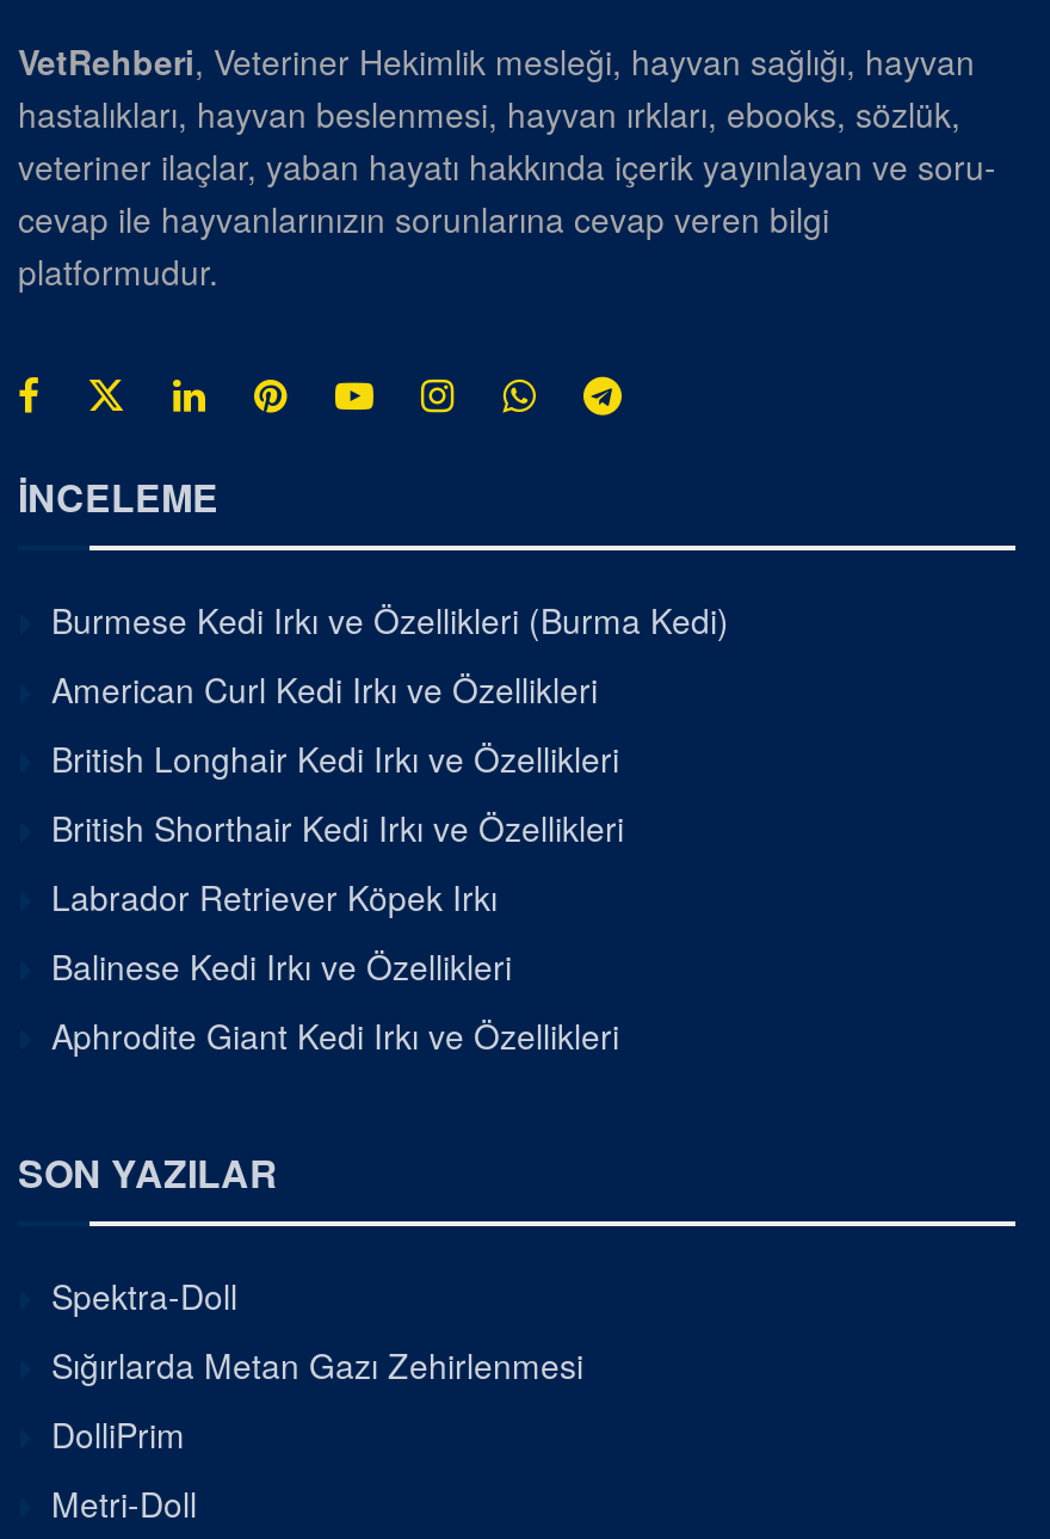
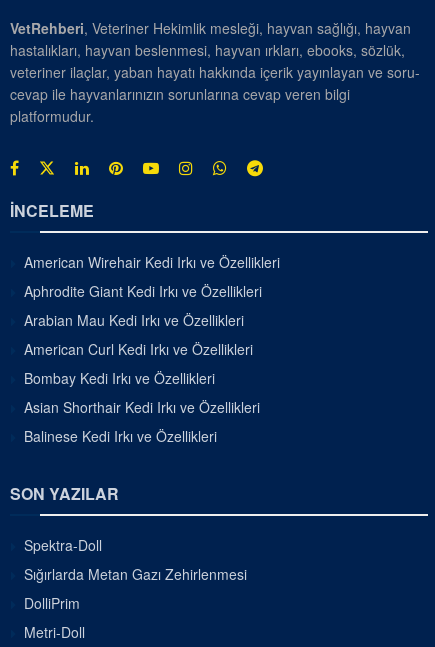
[51,595,729,919] Burmese Kedi Irkı ve Özellikleri (Burma Kedi) | British Longhair Kedi Irkı ve Özellikleri | British Shorthair Kedi Irkı ve Özellikleri | Labrador Retriever Köpek Irkı -> [24,251,280,271] American Wirehair Kedi Irkı ve Özellikleri
moved [51,664,598,712] -> [24,338,253,358]: American Curl Kedi Irkı ve Özellikleri
moved [51,941,512,989] -> [24,425,217,445]: Balinese Kedi Irkı ve Özellikleri
moved [51,1010,619,1058] -> [24,280,262,300]: Aphrodite Giant Kedi Irkı ve Özellikleri
none -> [24,309,260,416] Arabian Mau Kedi Irkı ve Özellikleri | Bombay Kedi Irkı ve Özellikleri | Asian Shorthair Kedi Irkı ve Özellikleri

